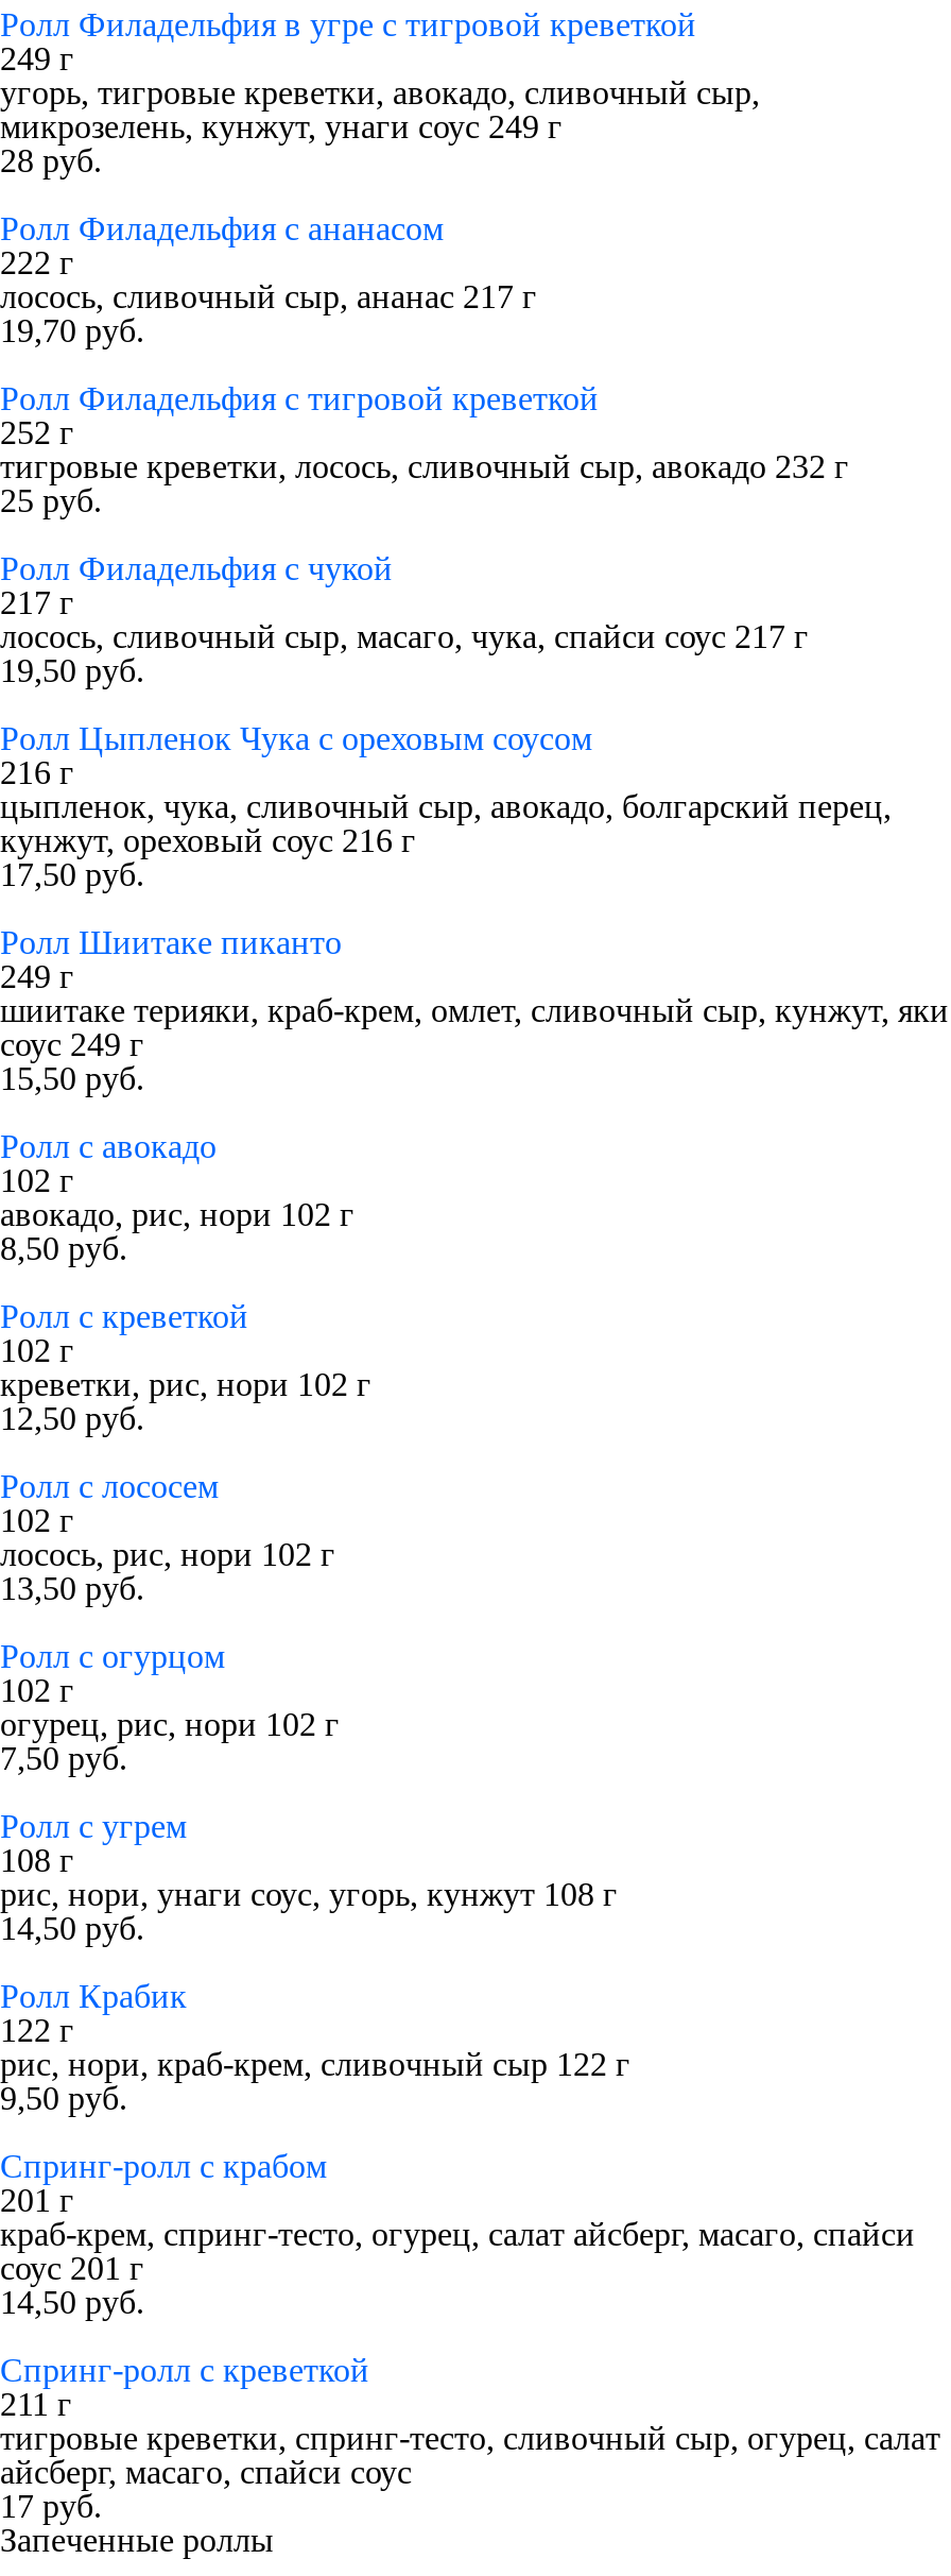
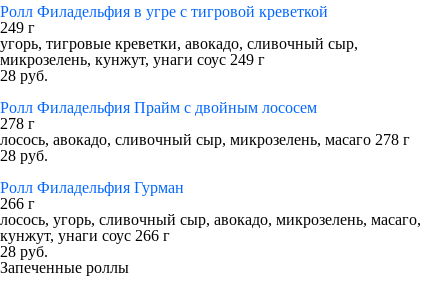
[0,210,949,2524] Ролл Филадельфия с ананасом | 222 г | лосось, сливочный сыр, ананас 217 г | 19,70 руб. | Ролл Филадельфия с тигровой креветкой | 252 г | тигровые креветки, лосось, сливочный сыр, авокадо 232 г | 25 руб. | Ролл Филадельфия с чукой | 217 г | лосось, сливочный сыр, масаго, чука, спайси соус 217 г | 19,50 руб. | Ролл Цыпленок Чука с ореховым соусом | 216 г | цыпленок, чука, сливочный сыр, авокадо, болгарский перец, | кунжут, ореховый соус 216 г | 17,50 руб. | Ролл Шиитаке пиканто | 249 г | шиитаке терияки, краб-крем, омлет, сливочный сыр, кунжут, яки | соус 249 г | 15,50 руб. | Ролл с авокадо | 102 г | авокадо, рис, нори 102 г | 8,50 руб. | Ролл с креветкой | 102 г | креветки, рис, нори 102 г | 12,50 руб. | Ролл с лососем | 102 г | лосось, рис, нори 102 г | 13,50 руб. | Ролл с огурцом | 102 г | огурец, рис, нори 102 г | 7,50 руб. | Ролл с угрем | 108 г | рис, нори, унаги соус, угорь, кунжут 108 г | 14,50 руб. | Ролл Крабик | 122 г | рис, нори, краб-крем, сливочный сыр 122 г | 9,50 руб. | Спринг-ролл с крабом | 201 г | краб-крем, спринг-тесто, огурец, салат айсберг, масаго, спайси | соус 201 г | 14,50 руб. | Спринг-ролл с креветкой | 211 г | тигровые креветки, спринг-тесто, сливочный сыр, огурец, салат | айсберг, масаго, спайси соус | 17 руб. -> [0,99,421,260] Ролл Филадельфия Прайм с двойным лососем | 278 г | лосось, авокадо, сливочный сыр, микрозелень, масаго 278 г | 28 руб. | Ролл Филадельфия Гурман | 266 г | лосось, угорь, сливочный сыр, авокадо, микрозелень, масаго, | кунжут, унаги соус 266 г | 28 руб.

